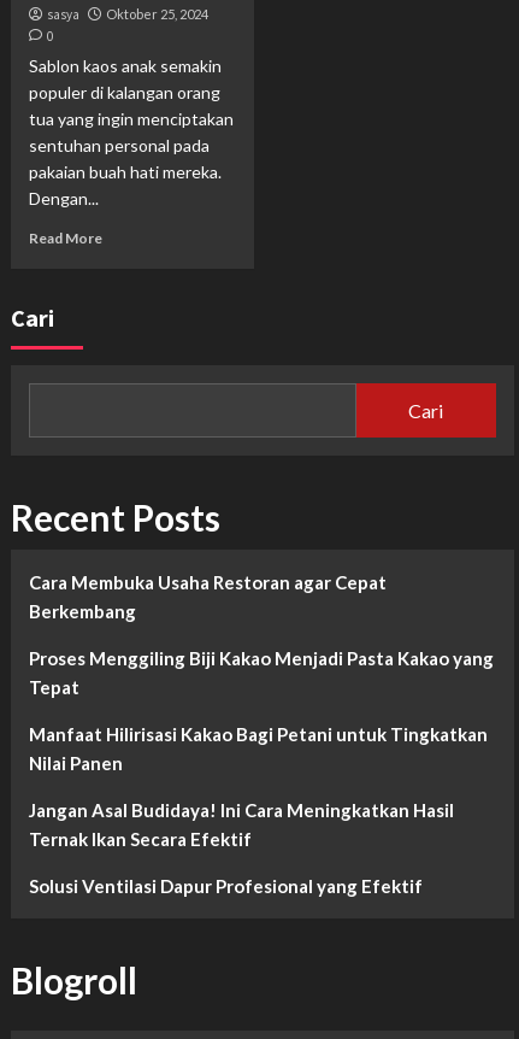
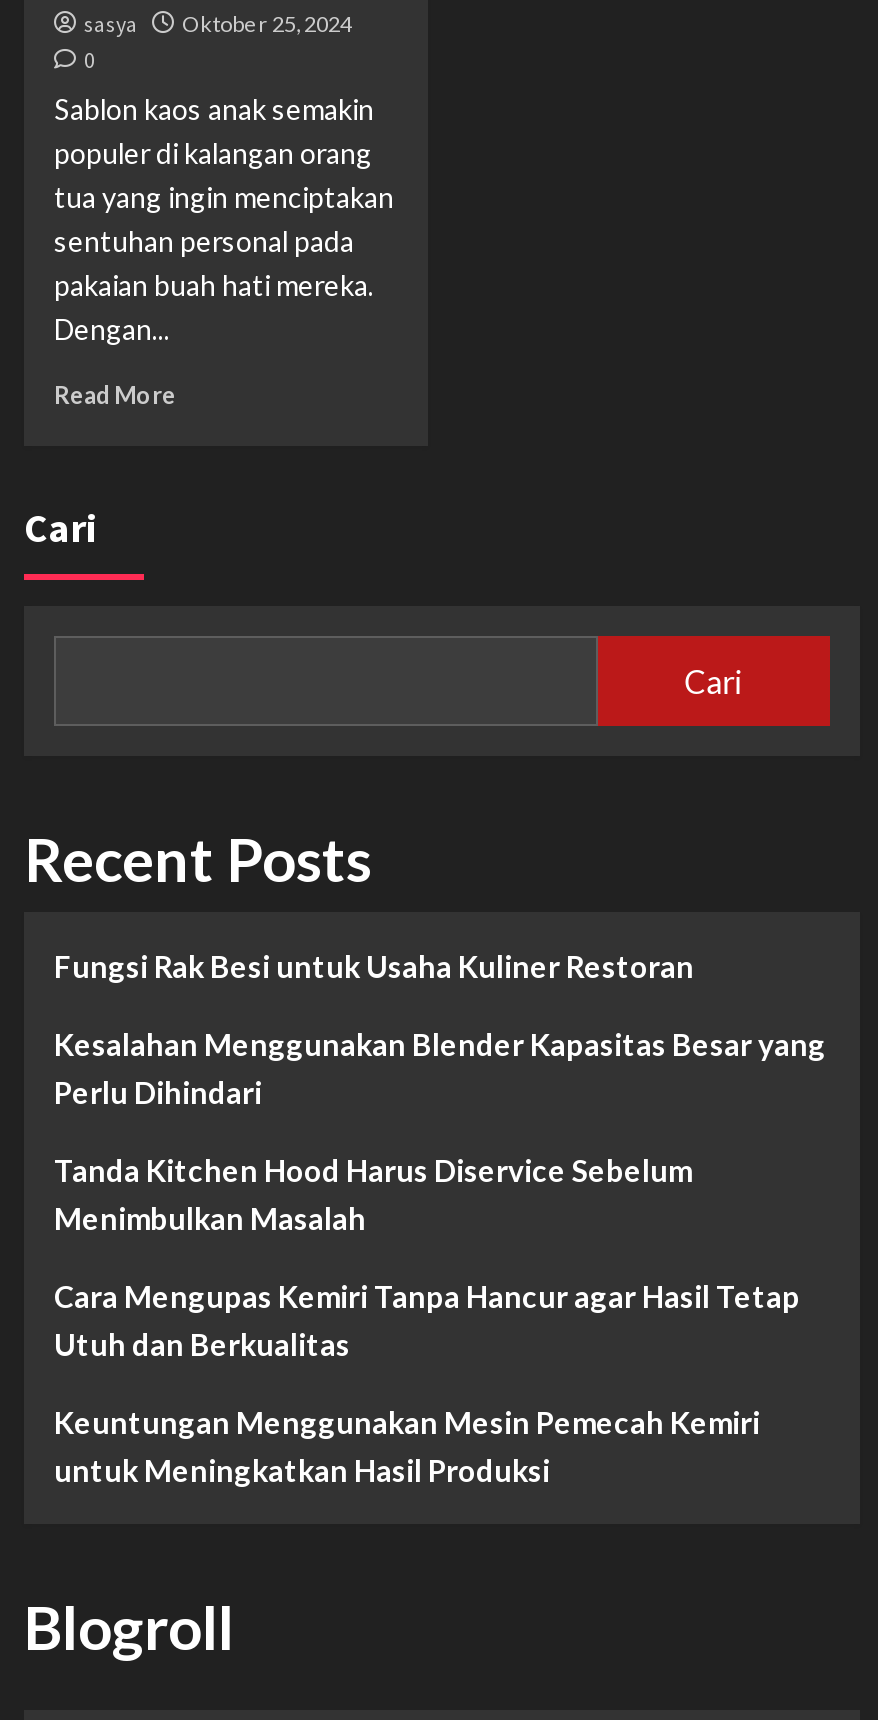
[29,572,387,622] Cara Membuka Usaha Restoran agar Cepat | Berkembang -> [54,948,694,984] Fungsi Rak Besi untuk Usaha Kuliner Restoran
[29,648,494,698] Proses Menggiling Biji Kakao Menjadi Pasta Kakao yang | Tepat -> [54,1026,826,1110] Kesalahan Menggunakan Blender Kapasitas Besar yang | Perlu Dihindari
[29,723,488,774] Manfaat Hilirisasi Kakao Bagi Petani untuk Tingkatkan | Nilai Panen -> [54,1152,692,1236] Tanda Kitchen Hood Harus Diservice Sebelum | Menimbulkan Masalah
[29,799,454,850] Jangan Asal Budidaya! Ini Cara Meningkatkan Hasil | Ternak Ikan Secara Efektif -> [54,1278,800,1362] Cara Mengupas Kemiri Tanpa Hancur agar Hasil Tetap | Utuh dan Berkualitas
[29,875,423,897] Solusi Ventilasi Dapur Profesional yang Efektif -> [54,1404,760,1488] Keuntungan Menggunakan Mesin Pemecah Kemiri | untuk Meningkatkan Hasil Produksi

